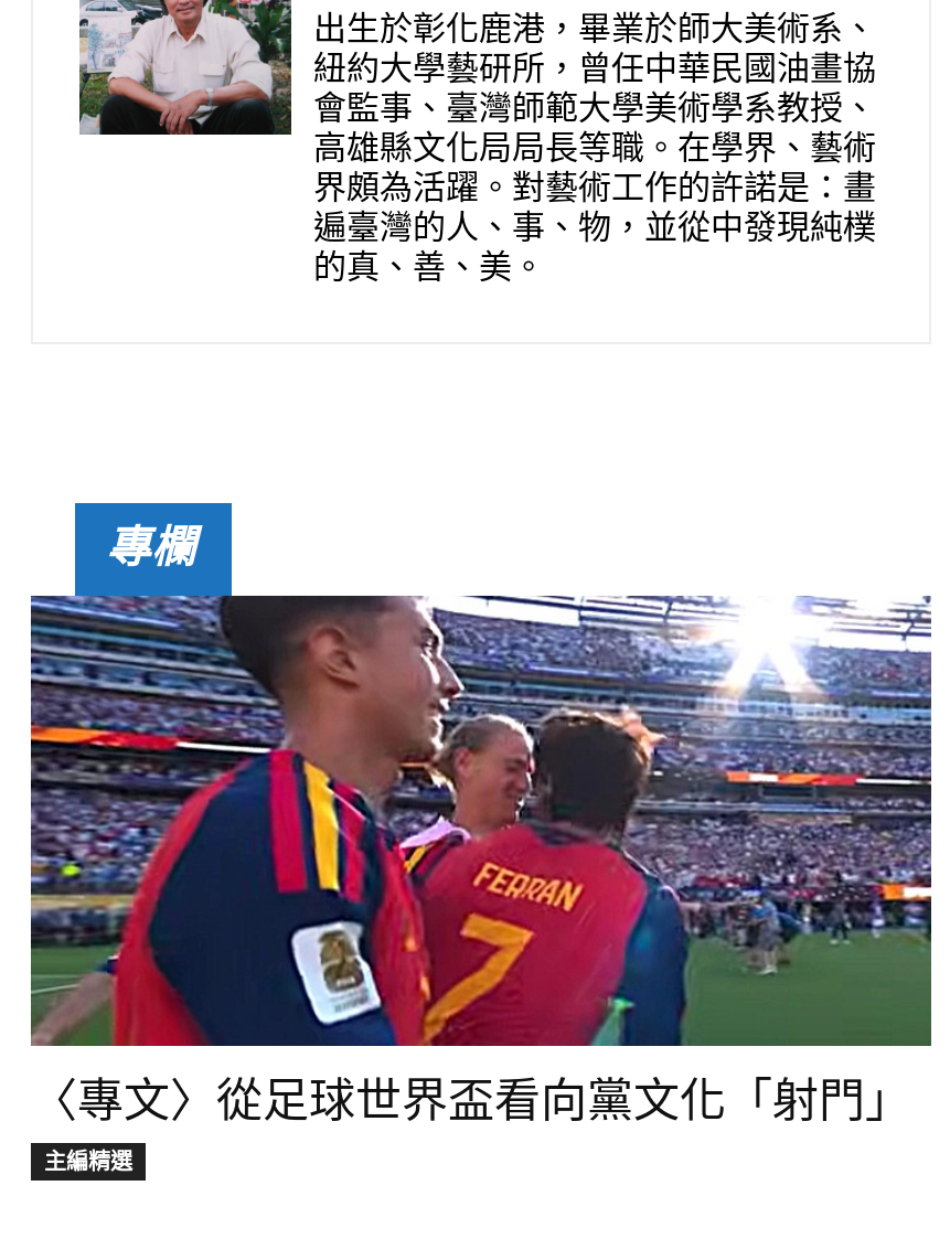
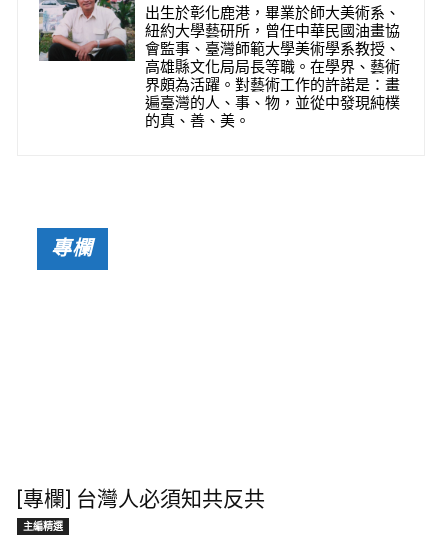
[29,594,933,1048] [image] -> none
[31,1074,911,1127] 〈專文〉從足球世界盃看向黨文化「射門」 -> [17,487,265,511] [專欄] 台灣人必須知共反共

